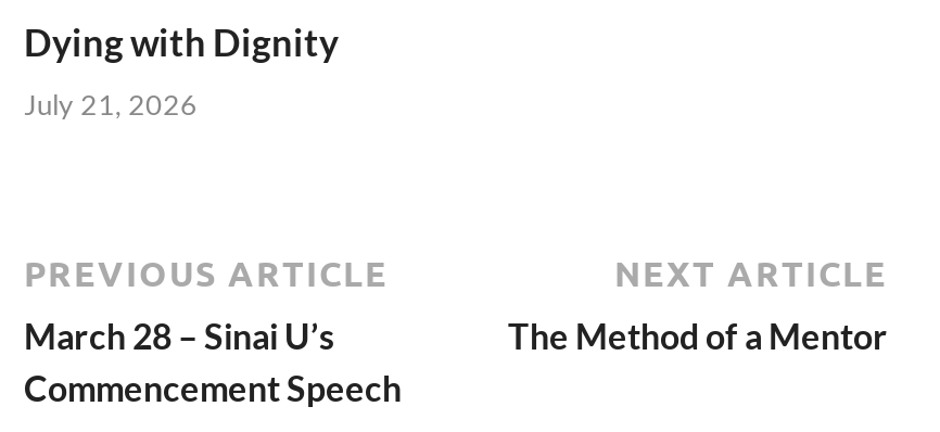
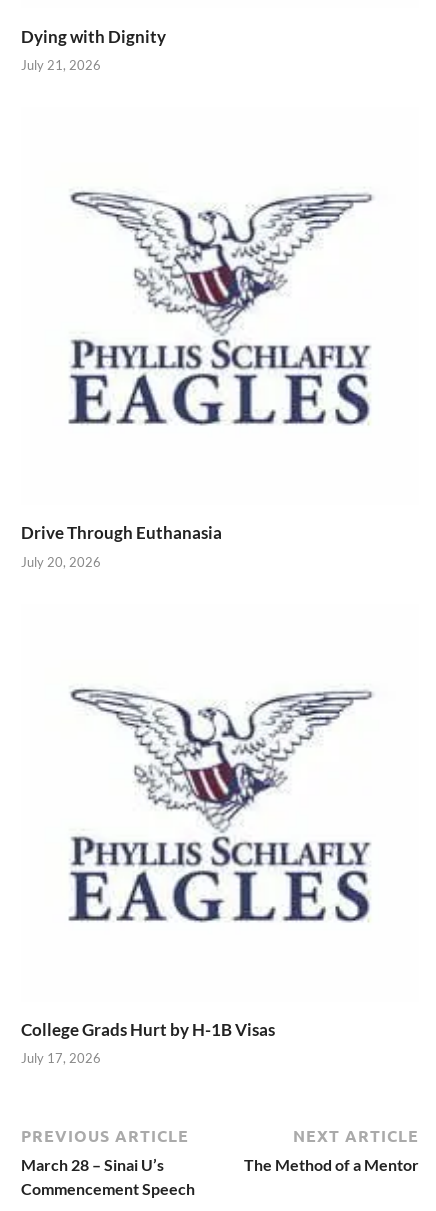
none -> [21,522,222,570] Drive Through Euthanasia | July 20, 2026
none -> [21,1019,275,1066] College Grads Hurt by H-1B Visas | July 17, 2026
none -> [68,191,374,426] [image]
none -> [68,687,374,923] [image]

